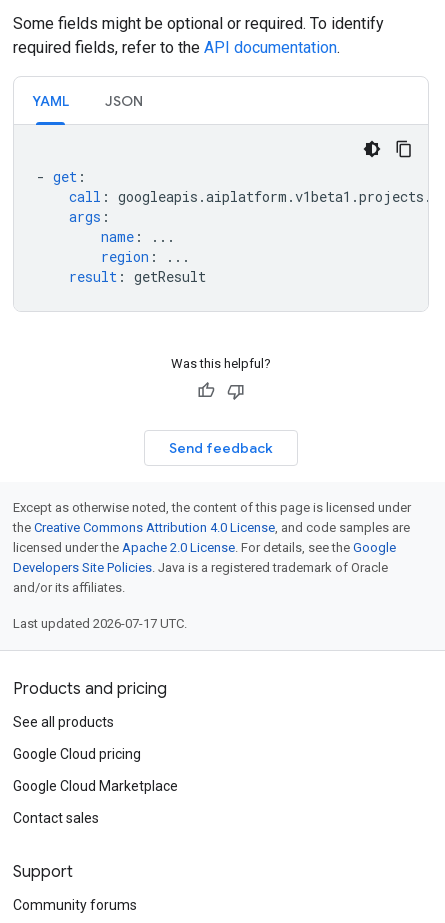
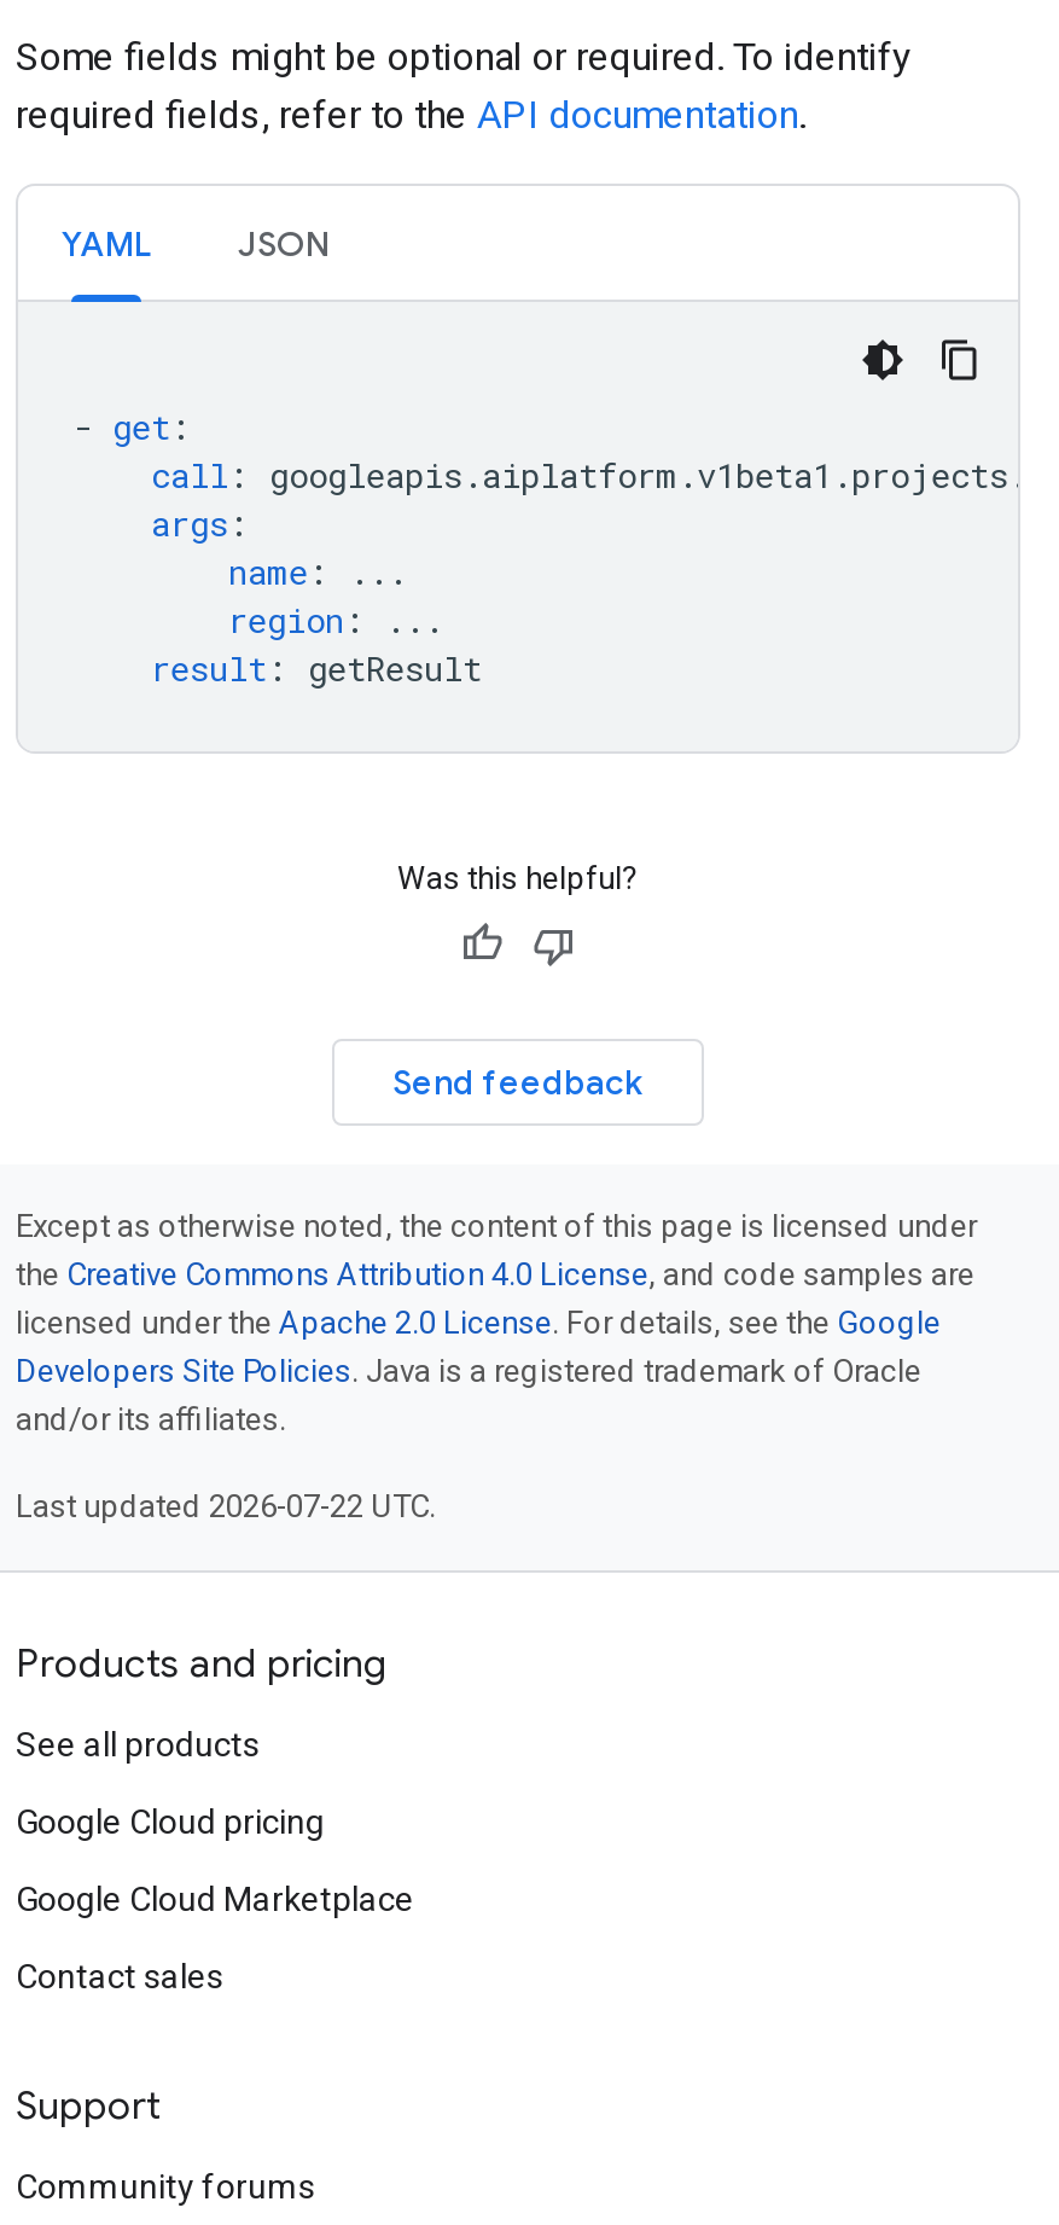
[13,616,187,631] Last updated 2026-07-17 UTC. -> [16,1488,436,1524] Last updated 2026-07-22 UTC.

